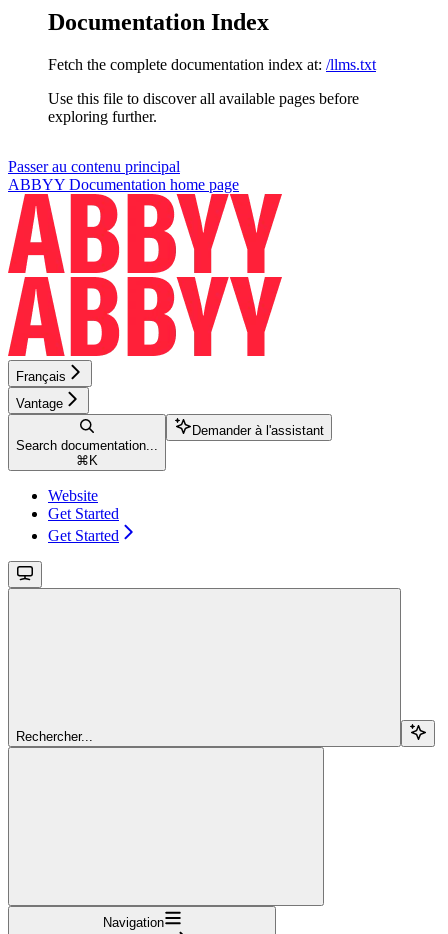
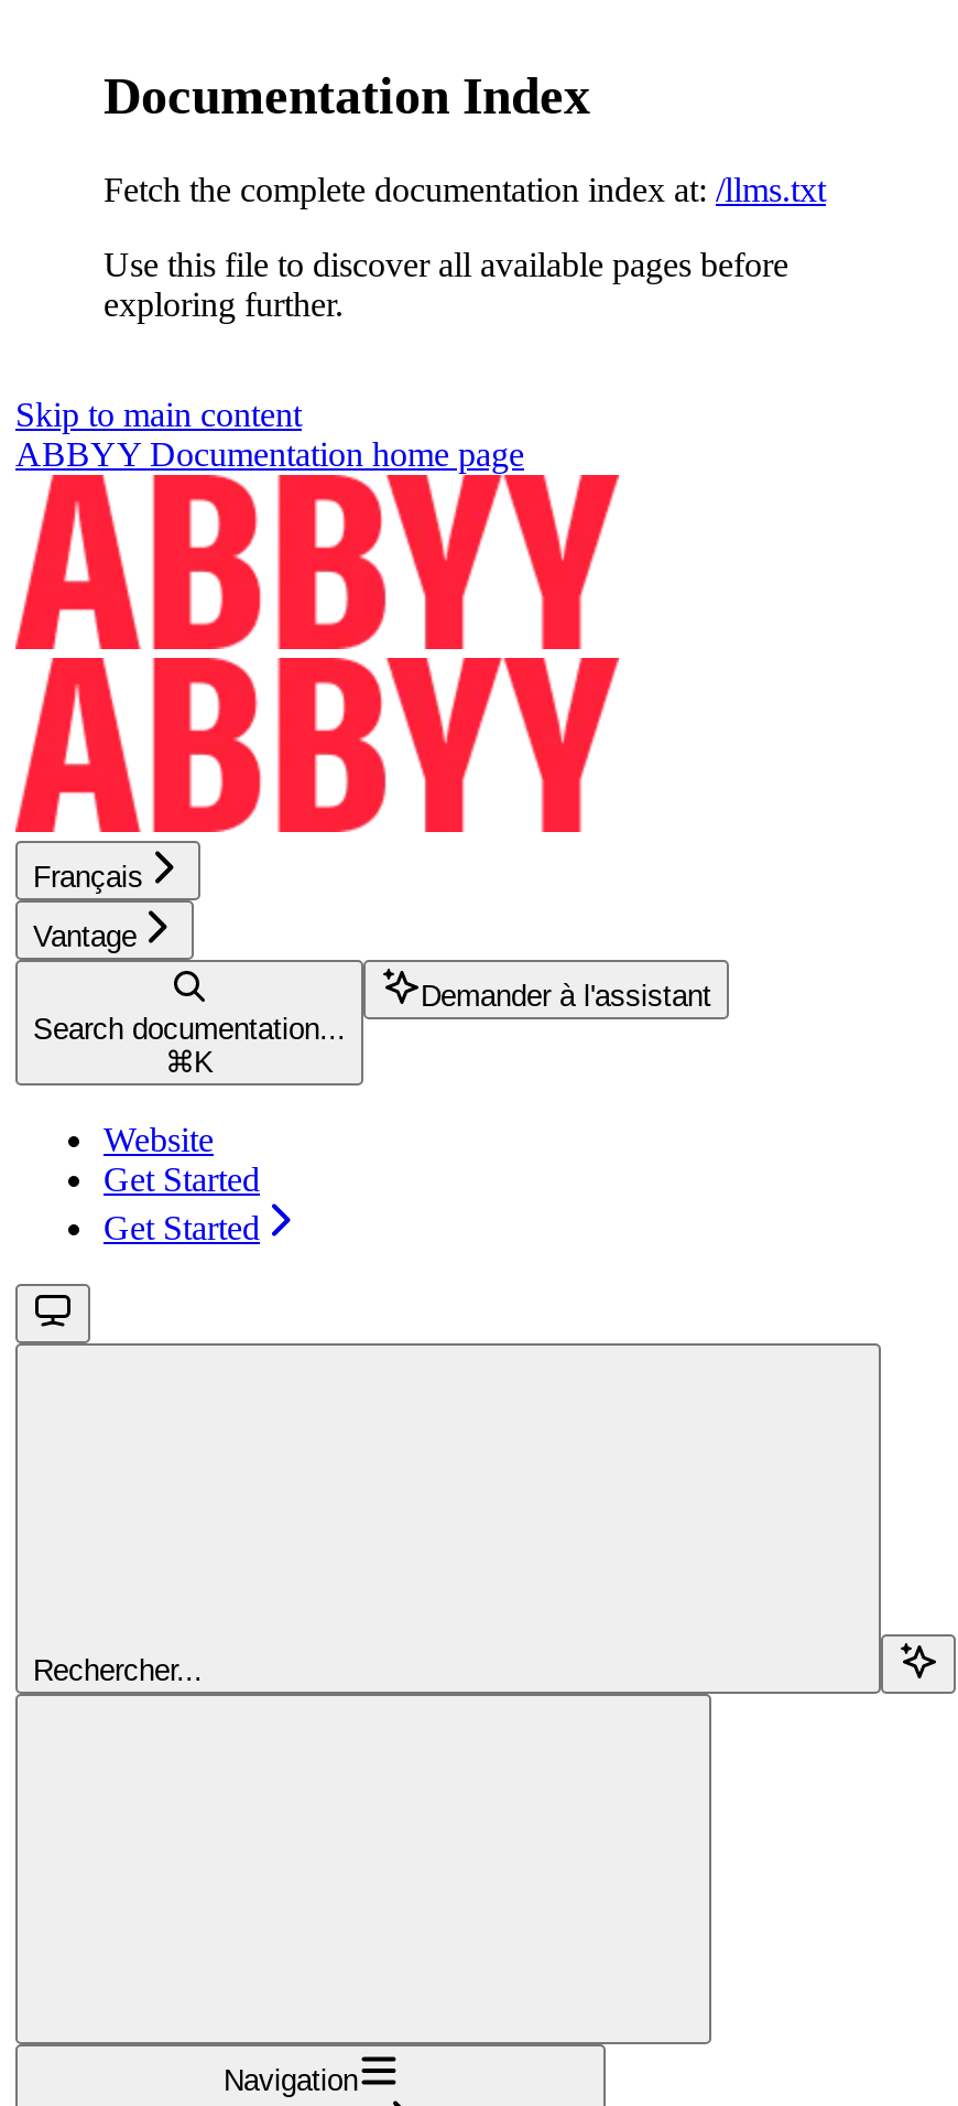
[8,158,180,175] Passer au contenu principal -> [15,395,302,433] Skip to main content

